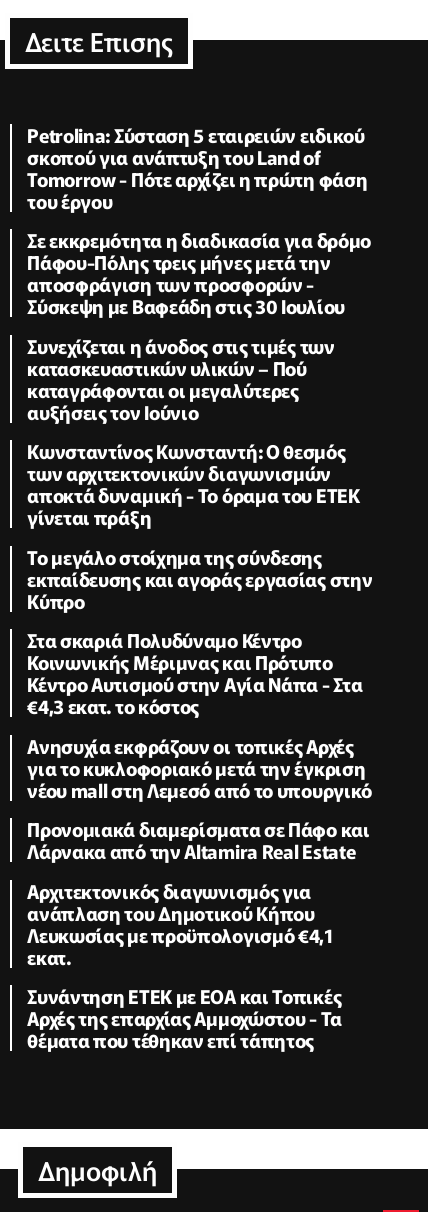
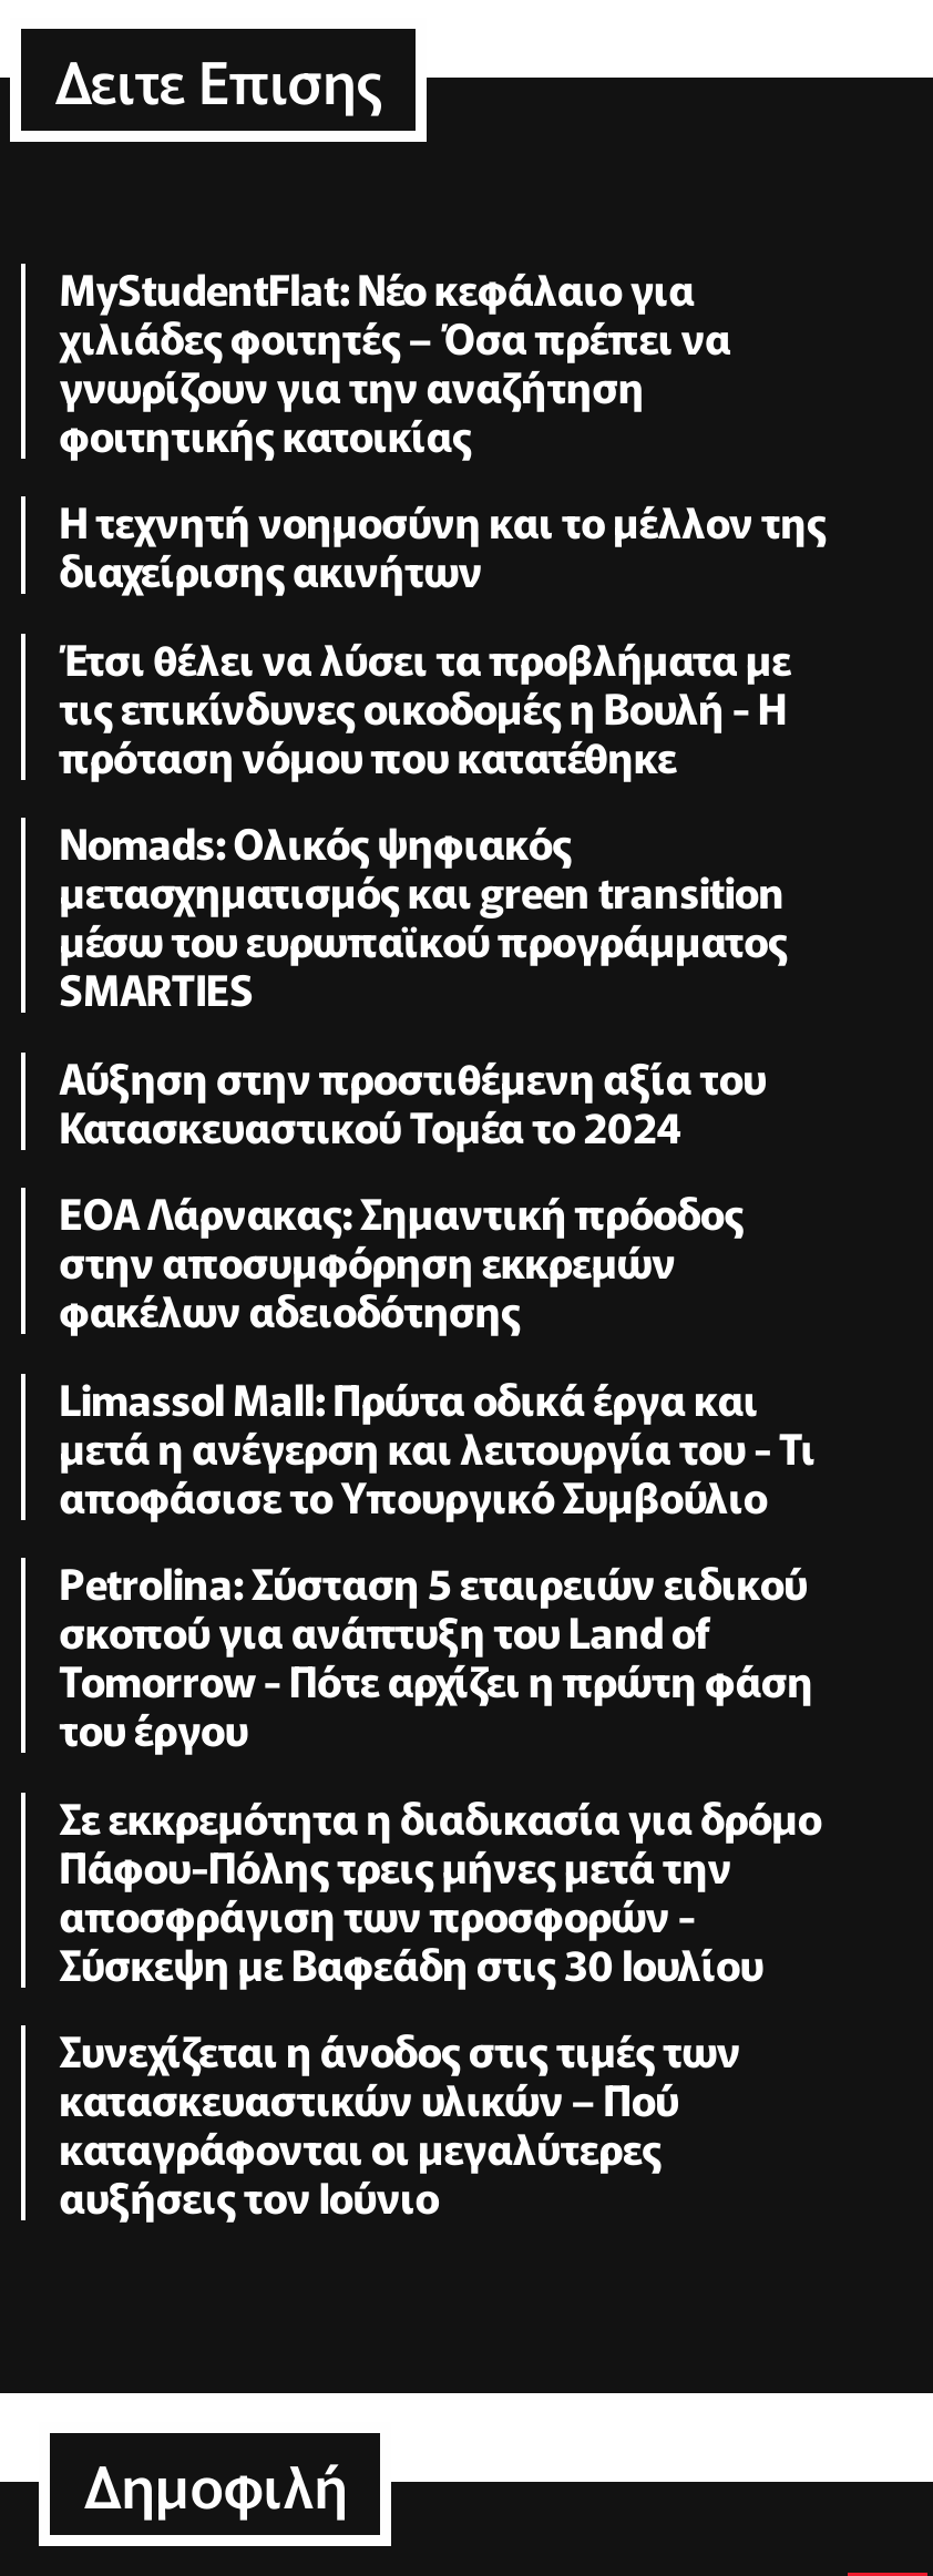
none -> [59,257,826,1524] MyStudentFlat: Νέο κεφάλαιο για | χιλιάδες φοιτητές – Όσα πρέπει να | γνωρίζουν για την αναζήτηση | φοιτητικής κατοικίας | Η τεχνητή νοημοσύνη και το μέλλον της | διαχείρισης ακινήτων | Έτσι θέλει να λύσει τα προβλήματα με | τις επικίνδυνες οικοδομές η Βουλή - Η | πρόταση νόμου που κατατέθηκε | Nomads: Ολικός ψηφιακός | μετασχηματισμός και green transition | μέσω του ευρωπαϊκού προγράμματος | SMARTIES | Αύξηση στην προστιθέμενη αξία του | Κατασκευαστικού Τομέα το 2024 | ΕΟΑ Λάρνακας: Σημαντική πρόοδος | στην αποσυμφόρηση εκκρεμών | φακέλων αδειοδότησης | Limassol Mall: Πρώτα οδικά έργα και | μετά η ανέγερση και λειτουργία του - Τι | αποφάσισε το Υπουργικό Συμβούλιο
moved [27,121,371,425] -> [59,1552,821,2226]: Petrolina: Σύσταση 5 εταιρειών ειδικού | σκοπού για ανάπτυξη του Land of | Tomorrow - Πότε αρχίζει η πρώτη φάση | ... | καταγράφονται οι μεγαλύτερες | αυξήσεις τον Ιούνιο
[27,437,372,1053] Κωνσταντίνος Κωνσταντή: Ο θεσμός | των αρχιτεκτονικών διαγωνισμών | αποκτά δυναμική - Το όραμα του ΕΤΕΚ | γίνεται πράξη | Το μεγάλο στοίχημα της σύνδεσης | εκπαίδευσης και αγοράς εργασίας στην | Κύπρο | Στα σκαριά Πολυδύναμο Κέντρο | Κοινωνικής Μέριμνας και Πρότυπο | Κέντρο Αυτισμού στην Αγία Νάπα - Στα | €4,3 εκατ. το κόστος | Ανησυχία εκφράζουν οι τοπικές Αρχές | για το κυκλοφοριακό μετά την έγκριση | νέου mall στη Λεμεσό από το υπουργικό | Προνομιακά διαμερίσματα σε Πάφο και | Λάρνακα από την Altamira Real Estate | Αρχιτεκτονικός διαγωνισμός για | ανάπλαση του Δημοτικού Κήπου | Λευκωσίας με προϋπολογισμό €4,1 | εκατ. | Συνάντηση ΕΤΕΚ με ΕΟΑ και Τοπικές | Αρχές της επαρχίας Αμμοχώστου - Τα | θέματα που τέθηκαν επί τάπητος -> none

